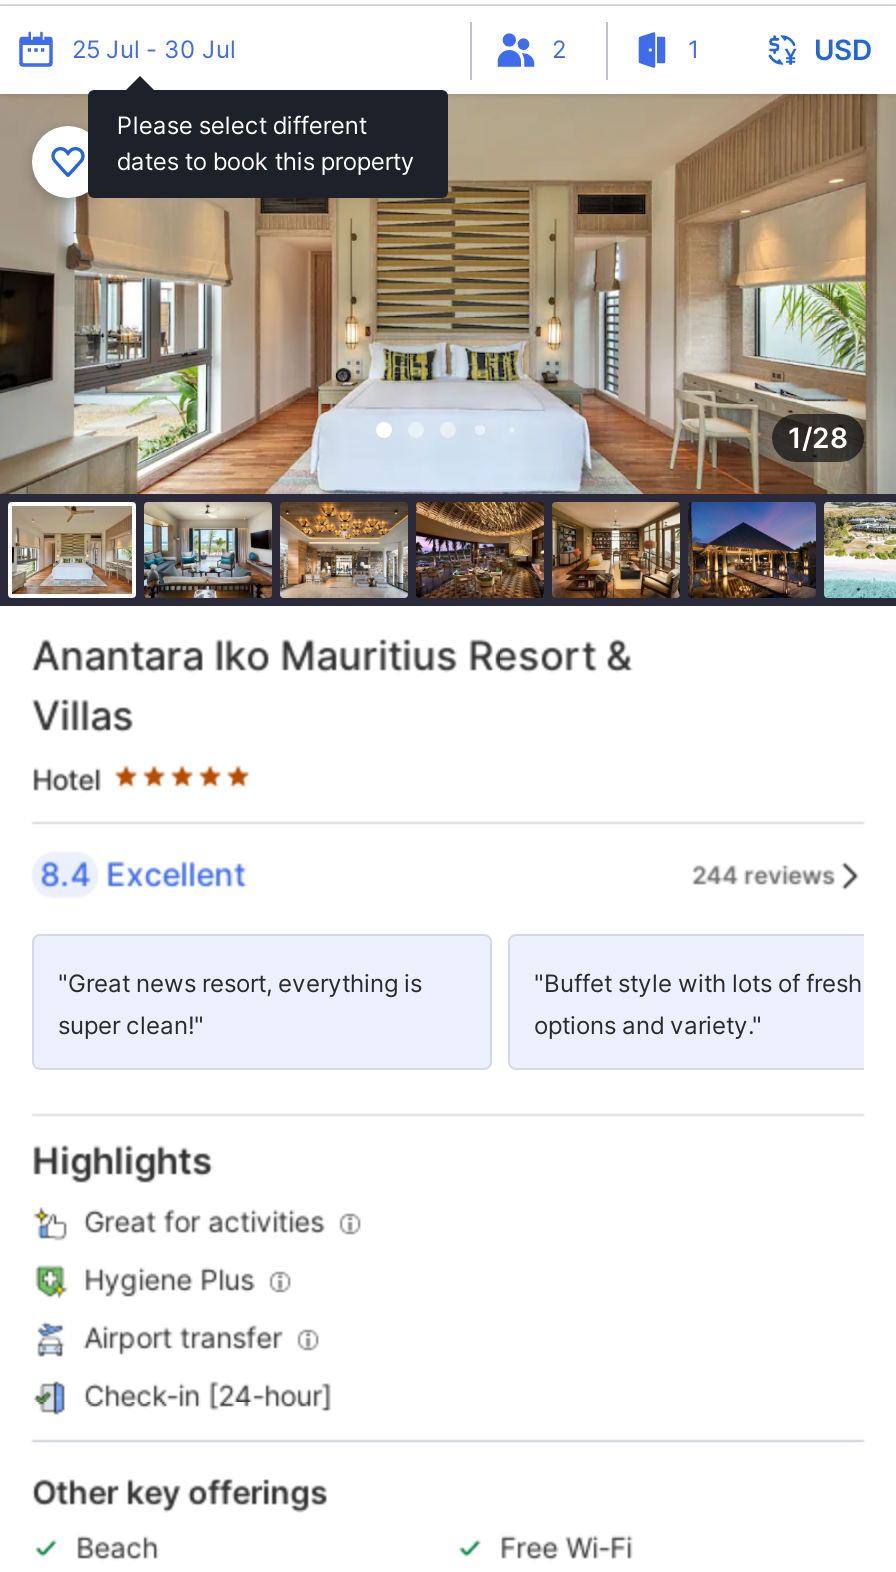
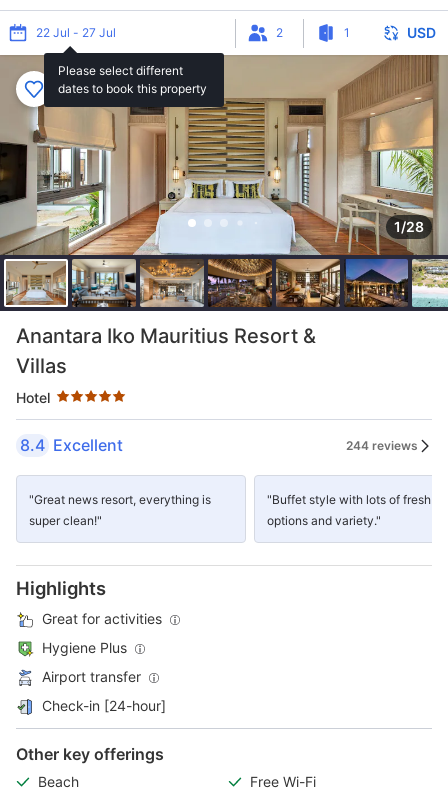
[72,34,236,64] 25 Jul - 30 Jul -> [36,25,116,40] 22 Jul - 27 Jul

